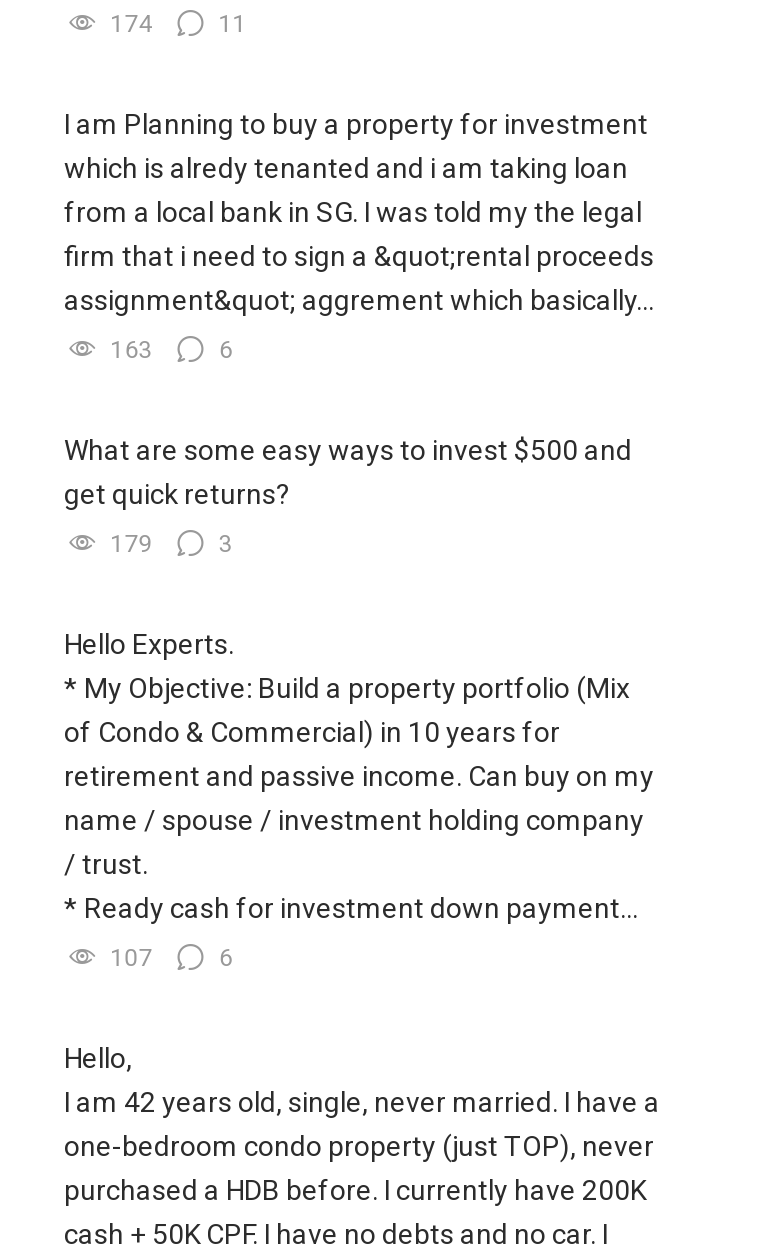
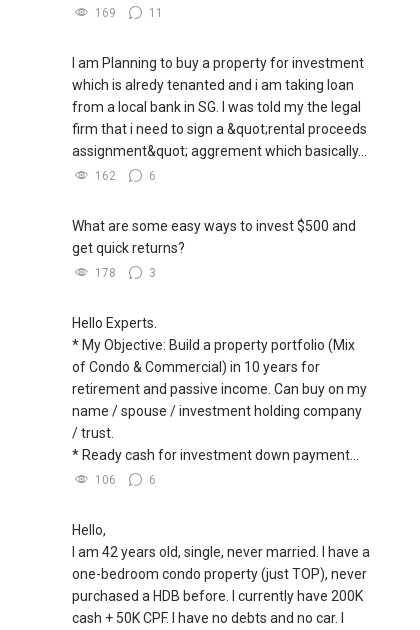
[110,10,152,38] 174 -> [95,6,116,20] 169
[110,336,152,364] 163 -> [95,169,116,183] 162
[110,530,152,558] 179 -> [95,266,116,280] 178
[110,944,152,972] 107 -> [95,473,116,487] 106

